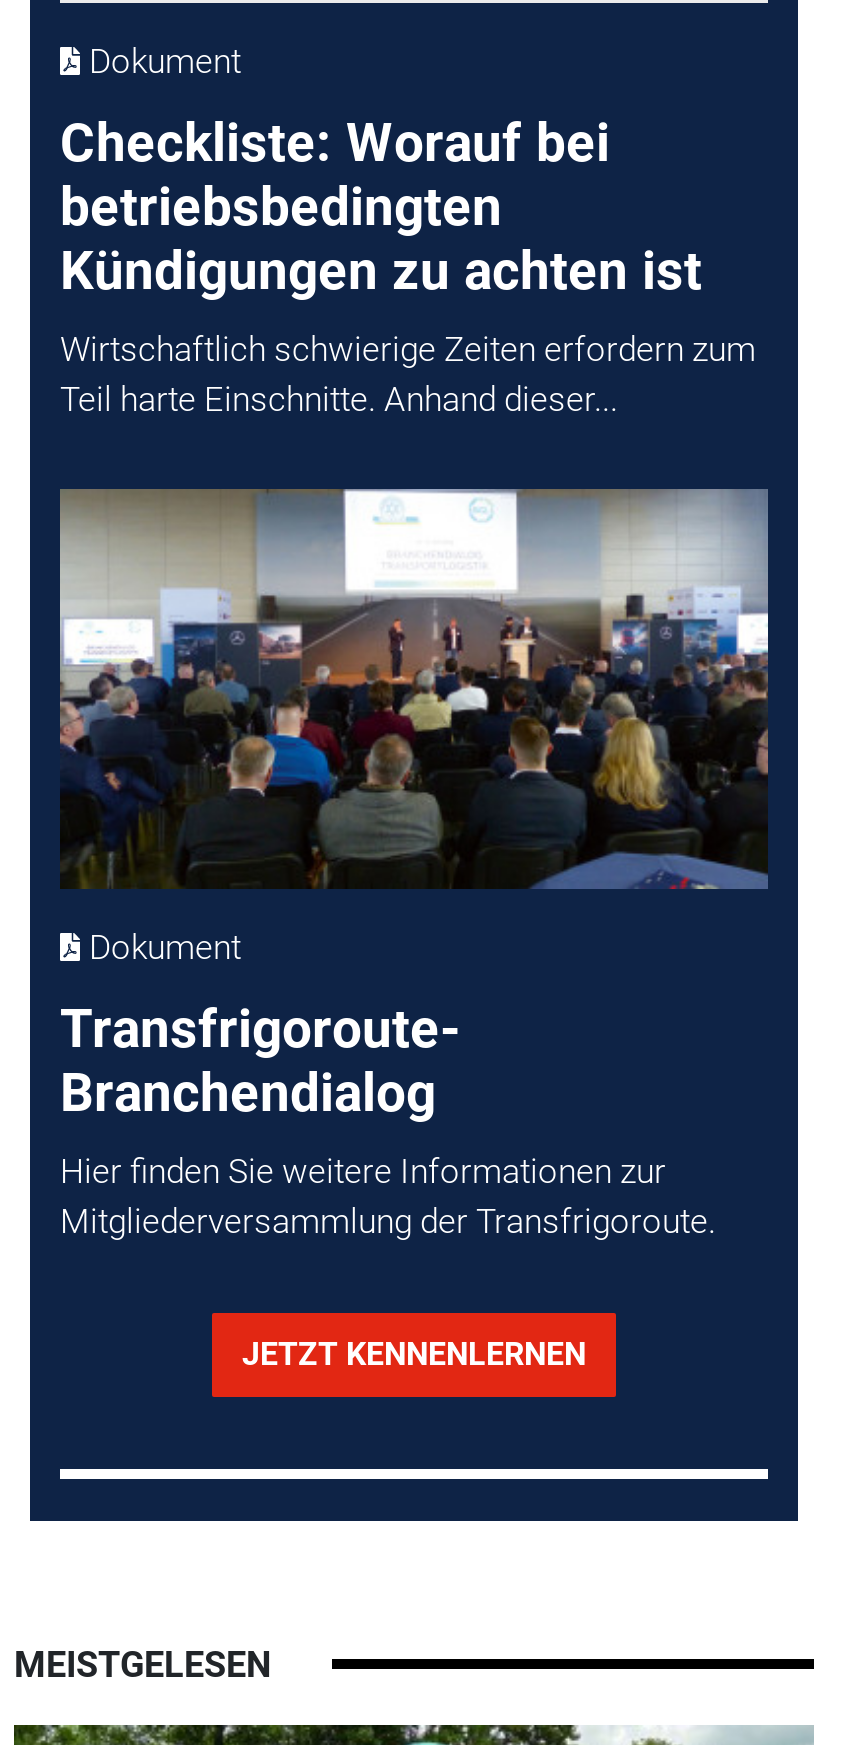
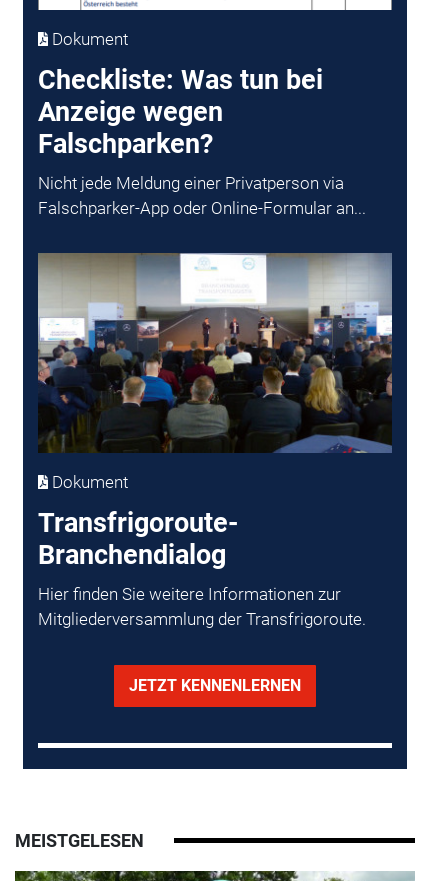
[60,112,756,419] Checkliste: Worauf bei | betriebsbedingten | Kündigungen zu achten ist | Wirtschaftlich schwierige Zeiten erfordern zum | Teil harte Einschnitte. Anhand dieser... -> [38,64,366,218] Checkliste: Was tun bei | Anzeige wegen | Falschparken? | Nicht jede Meldung einer Privatperson via | Falschparker-App oder Online-Formular an...

